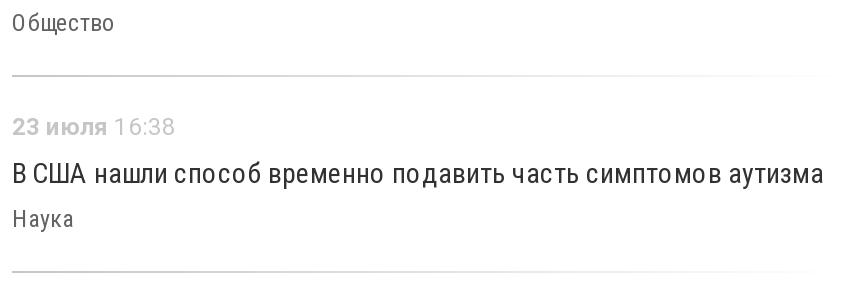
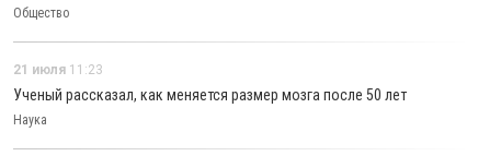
[12,113,176,141] 23 июля 16:38 -> [13,62,103,77] 21 июля 11:23
[12,157,824,189] В США нашли способ временно подавить часть симптомов аутизма -> [13,86,407,104] Ученый рассказал, как меняется размер мозга после 50 лет

